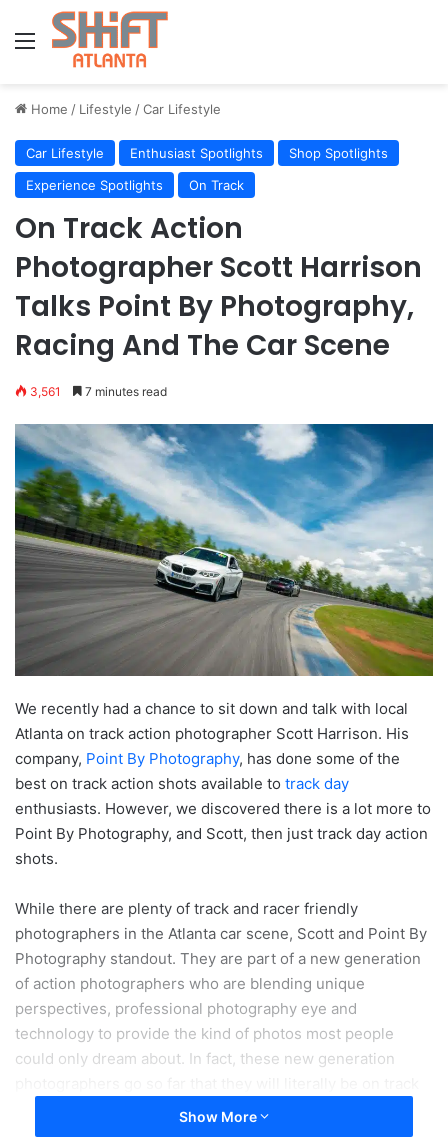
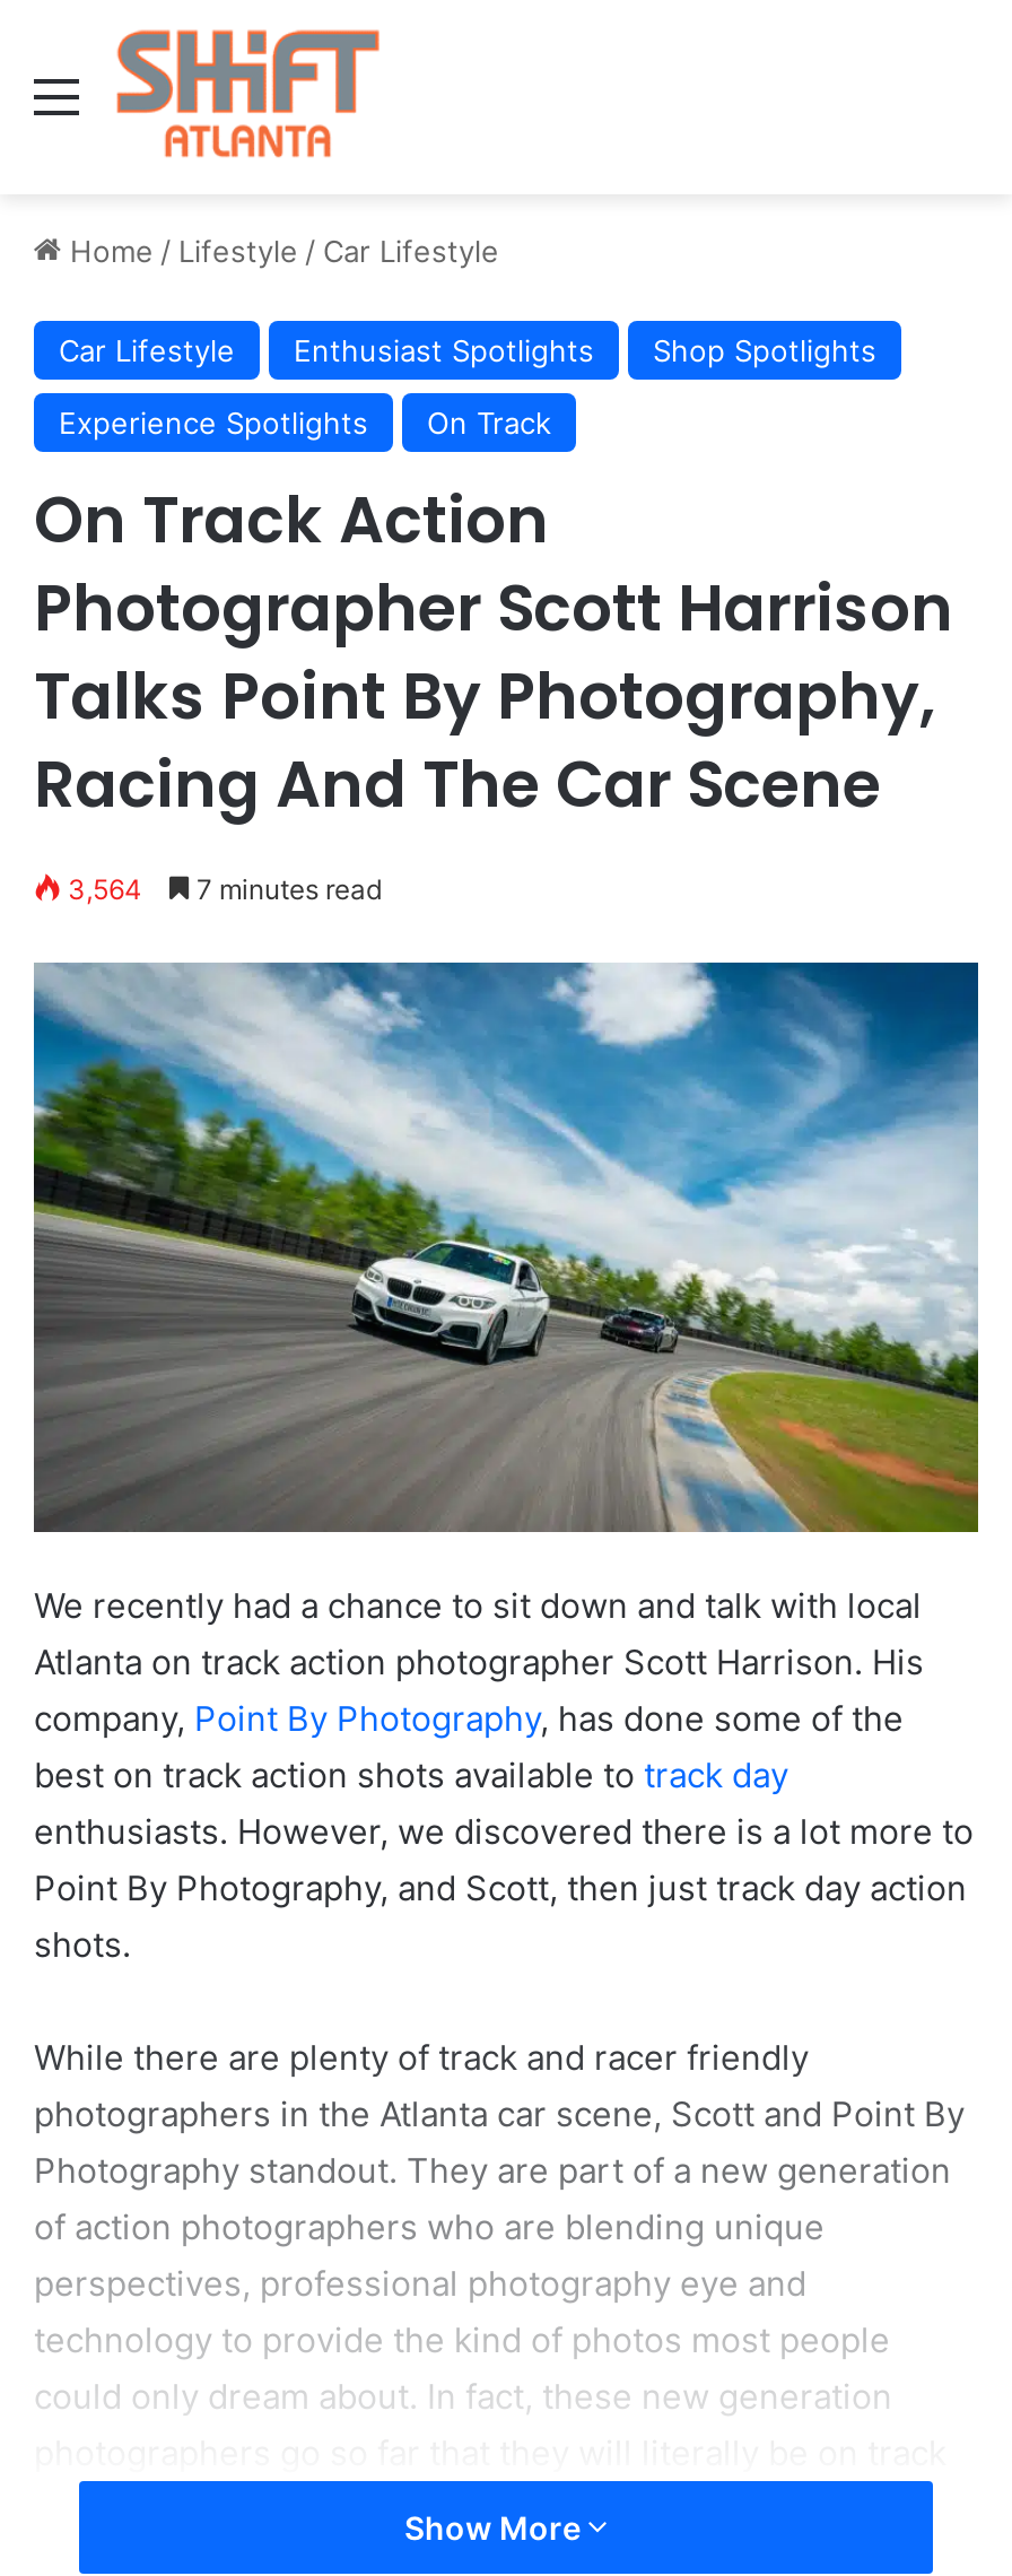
[27,384,167,399] 3,561 7 minutes read -> [61,872,382,906] 3,564 7 minutes read

